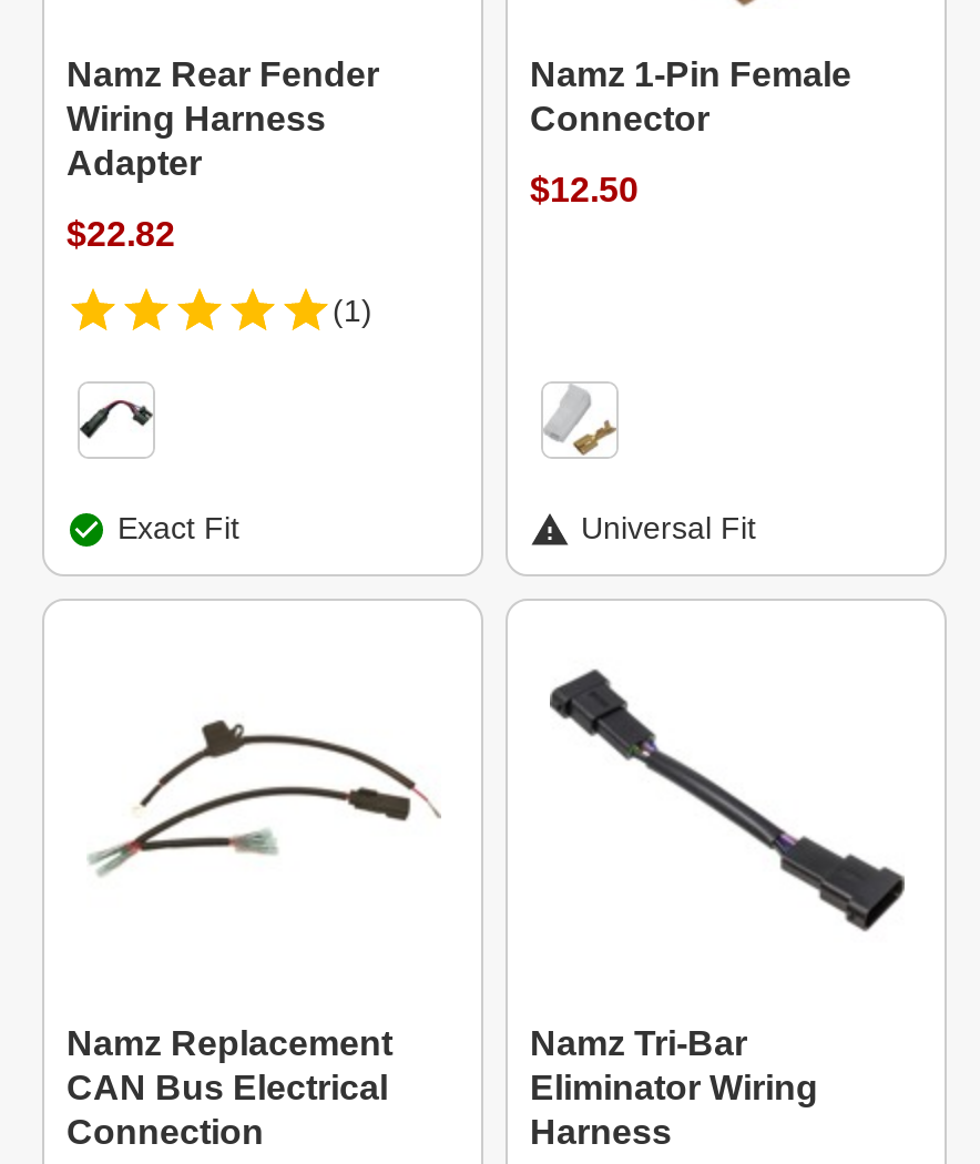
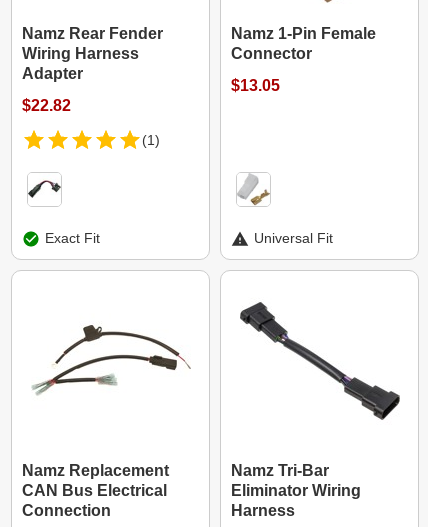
[530,171,639,208] $12.50 -> [231,77,280,94] $13.05

